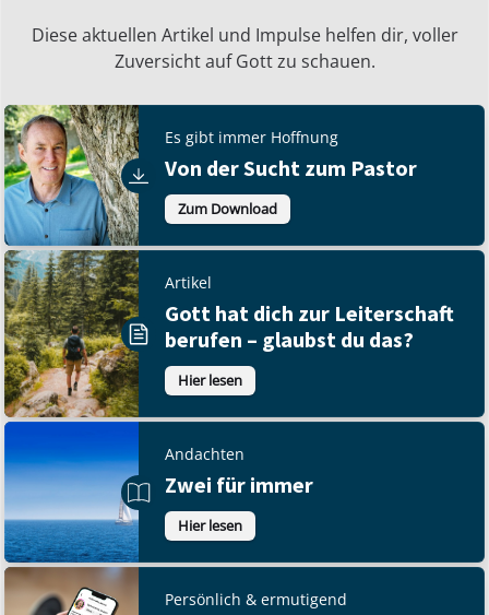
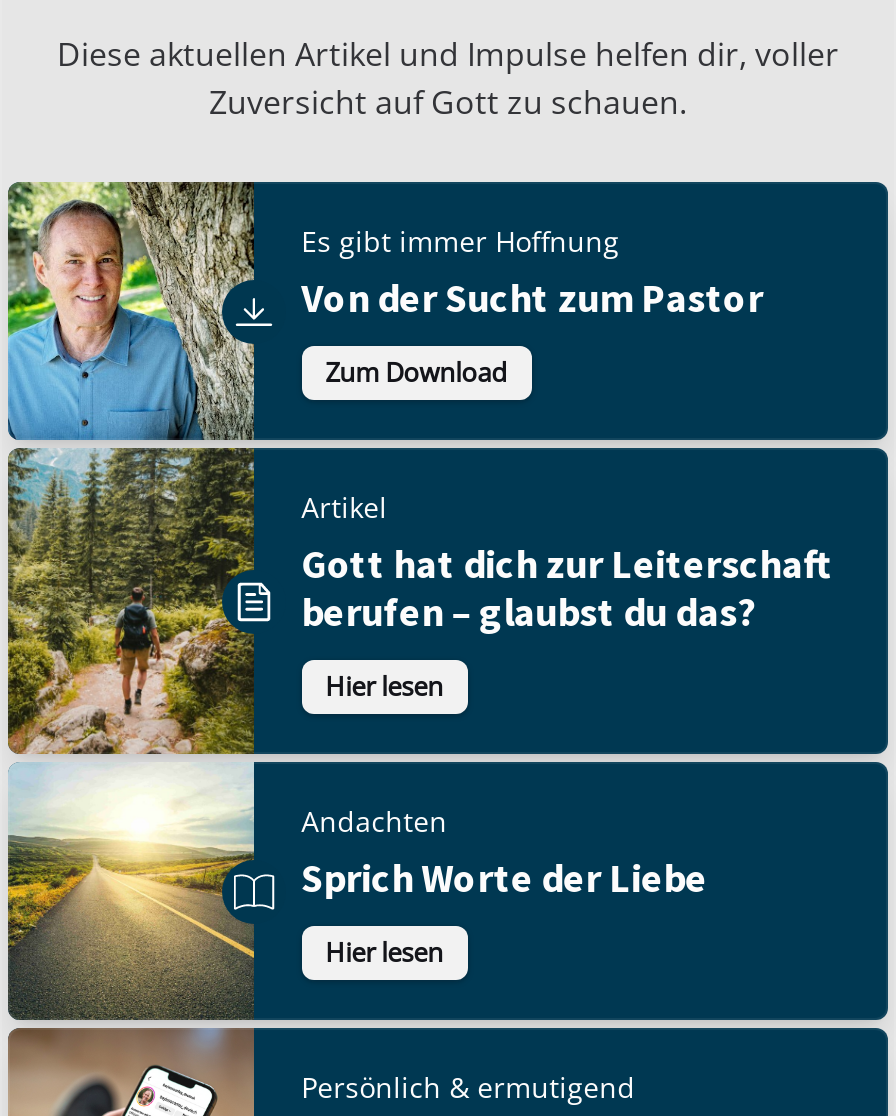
[3,421,313,564] [image] | Zwei für immer -> [6,762,707,1022] [image] | Sprich Worte der Liebe

